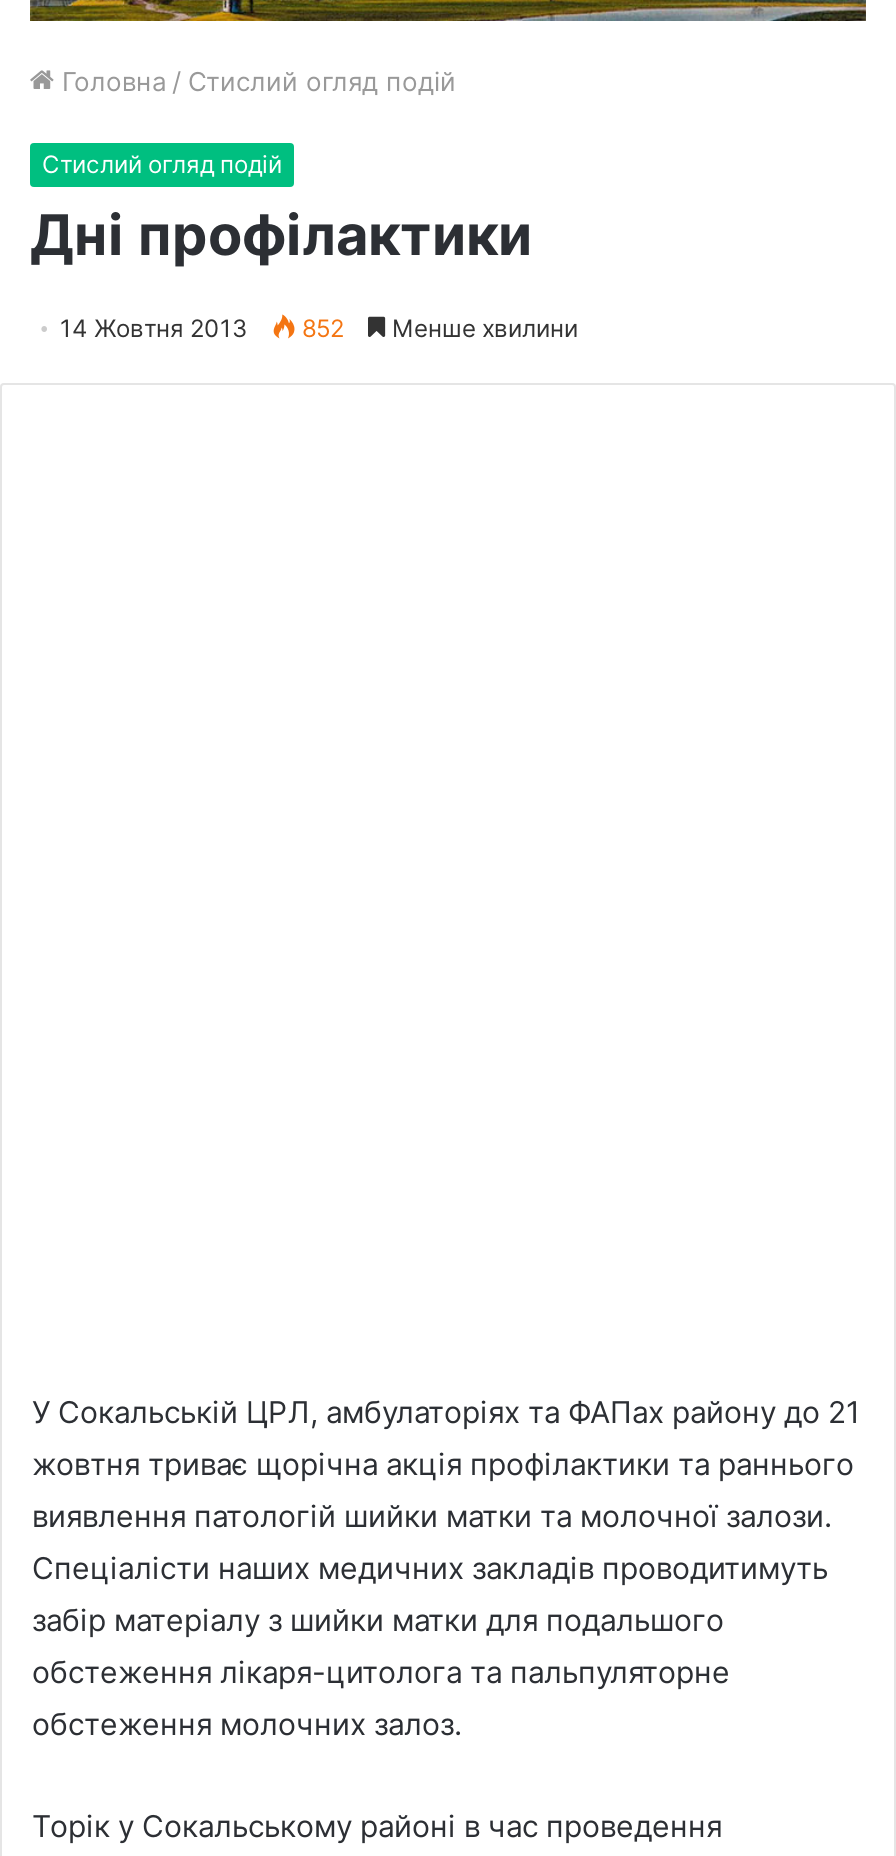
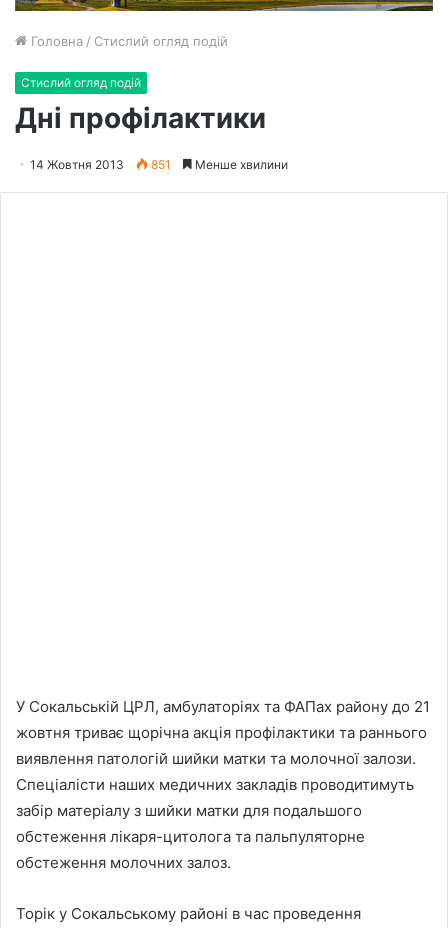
[60,314,578,344] 14 Жовтня 2013 852 Менше хвилини -> [30,157,288,172] 14 Жовтня 2013 851 Менше хвилини

